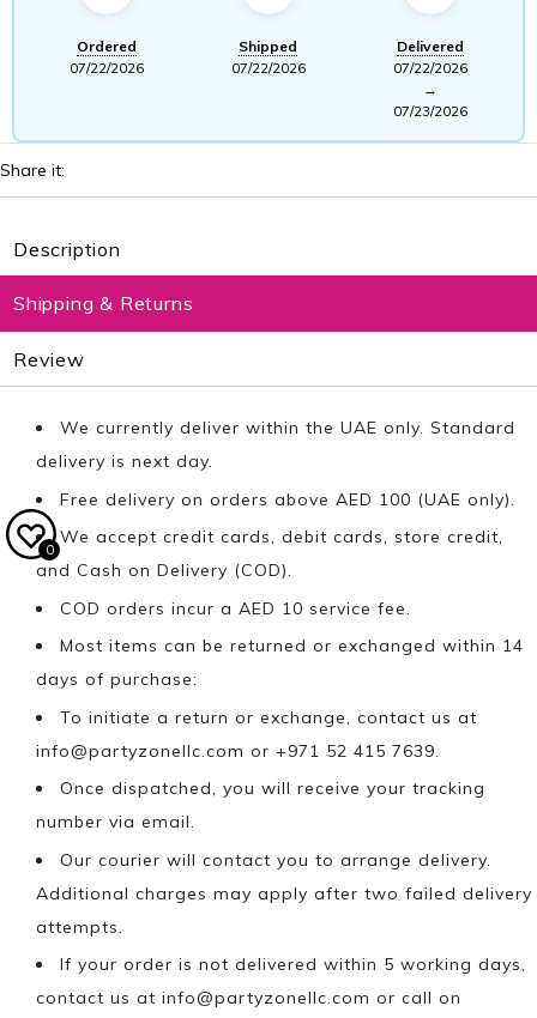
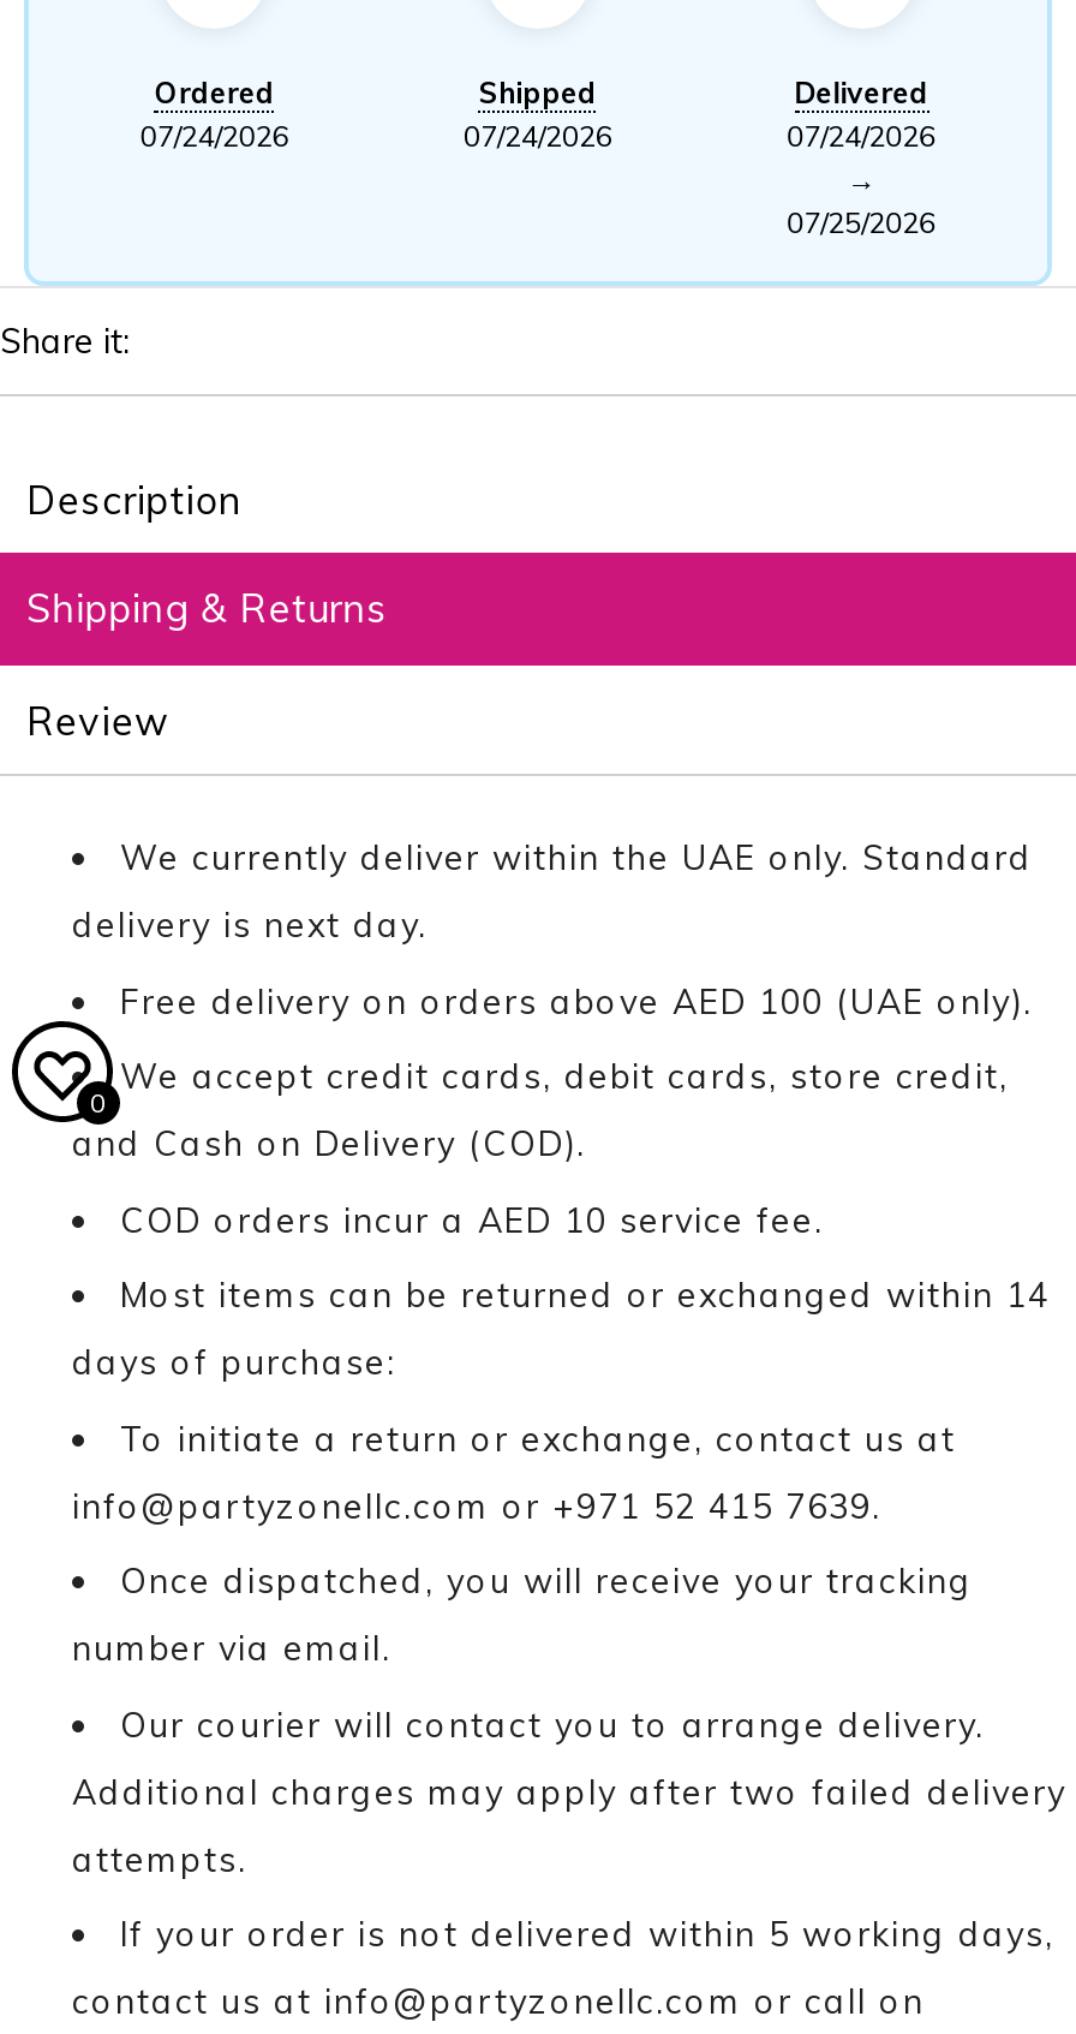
[70,59,144,77] 07/22/2026 -> [140,119,289,155] 07/24/2026
[231,59,306,77] 07/22/2026 -> [464,119,612,155] 07/24/2026
[393,59,467,77] 07/22/2026 -> [787,119,936,155] 07/24/2026
[393,102,467,120] 07/23/2026 -> [787,205,936,241] 07/25/2026

